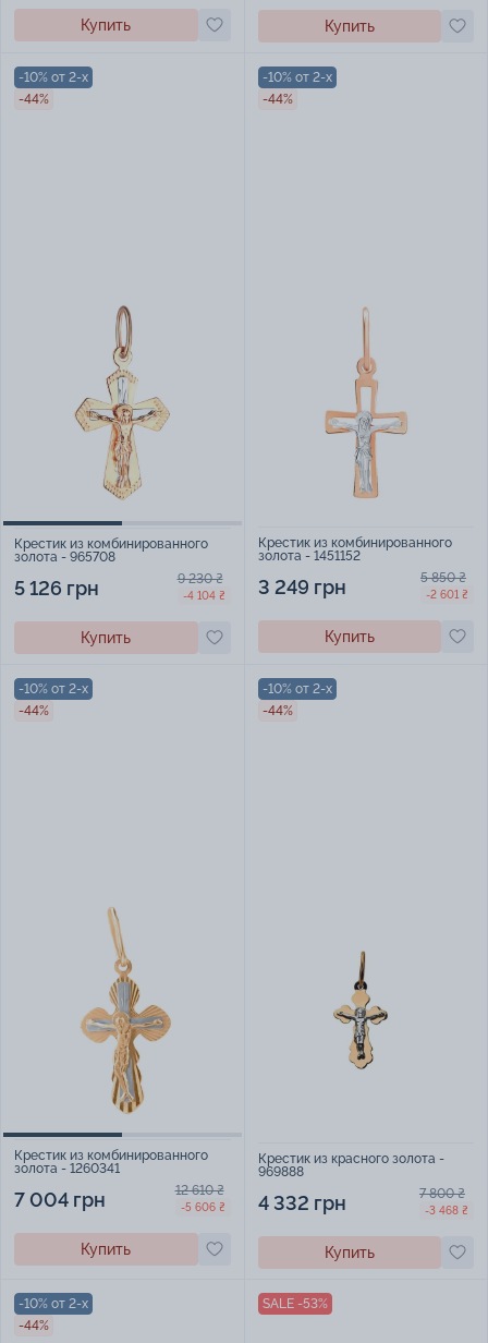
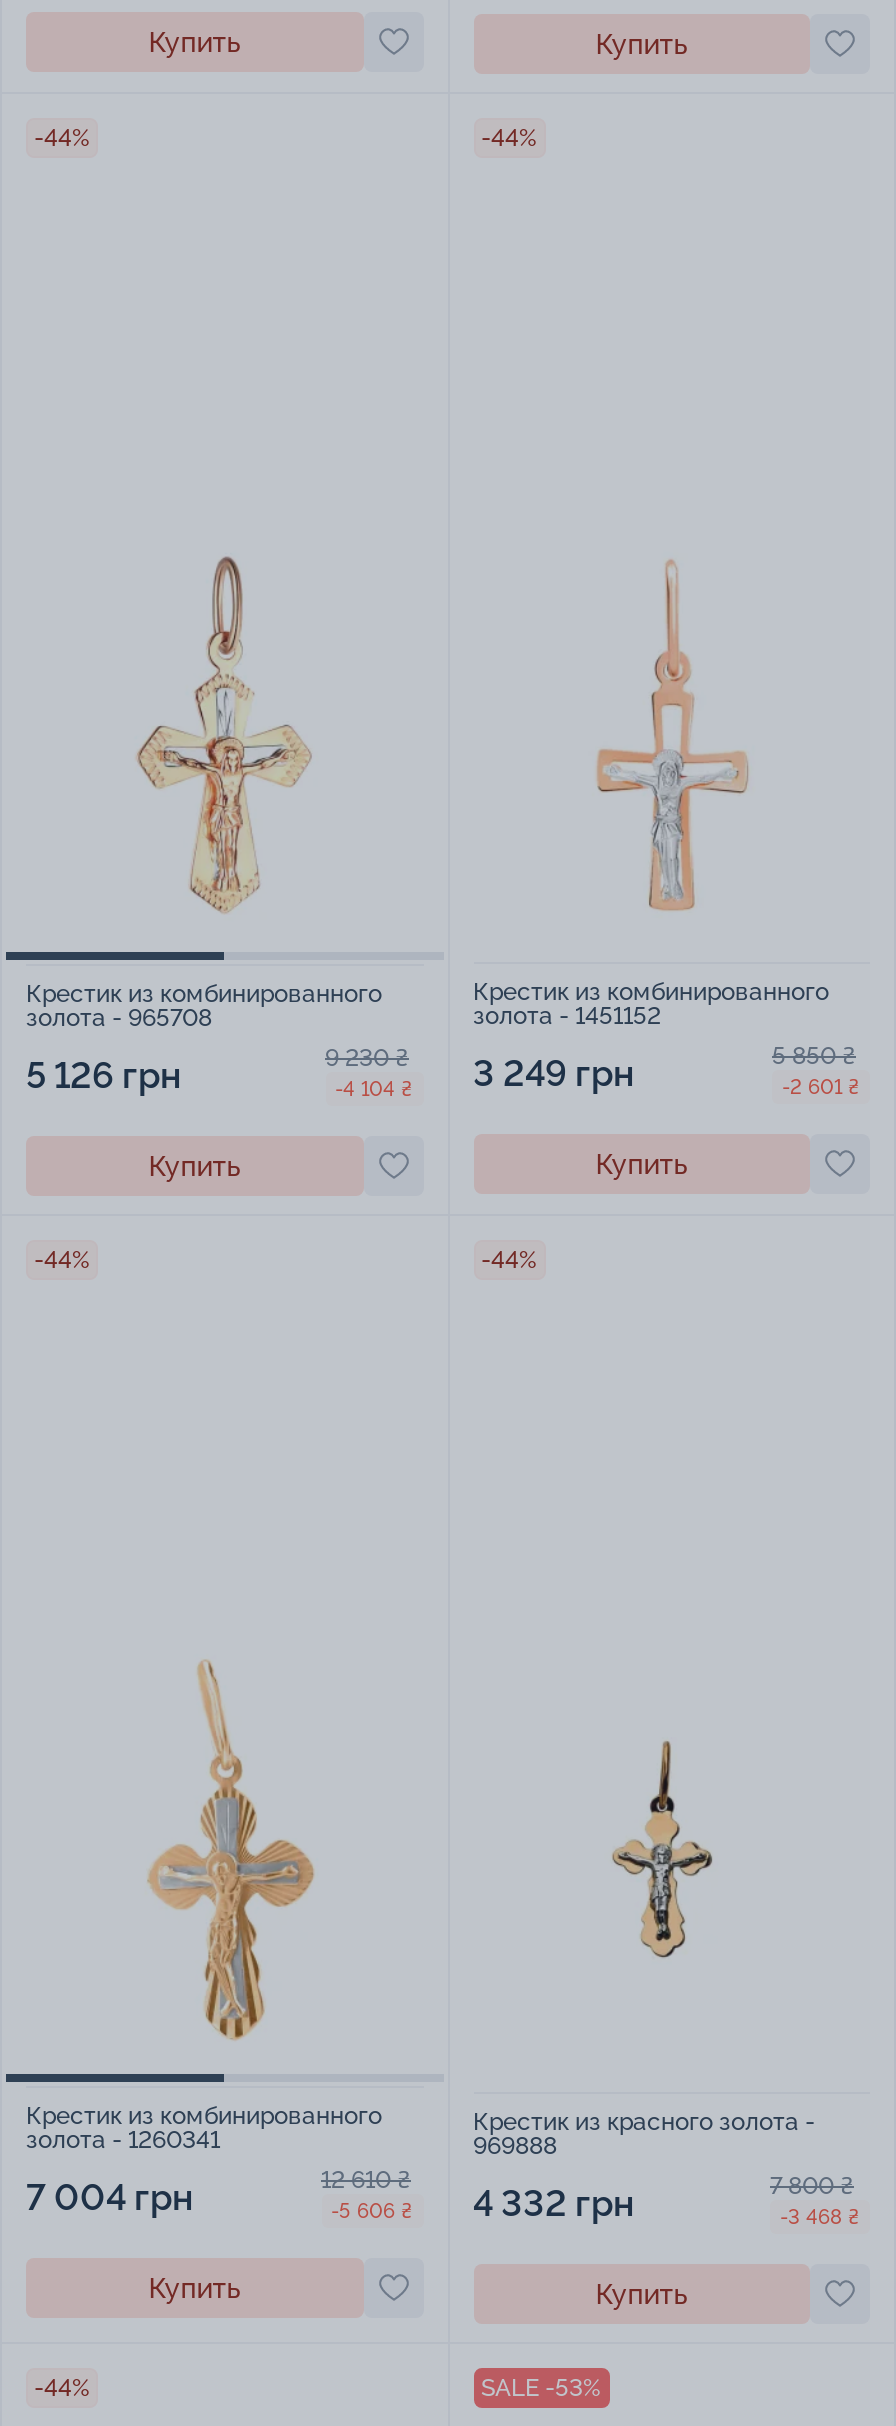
[19,69,88,85] -10% от 2-х -> none
[262,69,332,85] -10% от 2-х -> none
[19,681,88,696] -10% от 2-х -> none
[262,681,332,696] -10% от 2-х -> none
[19,1296,88,1312] -10% от 2-х -> none

